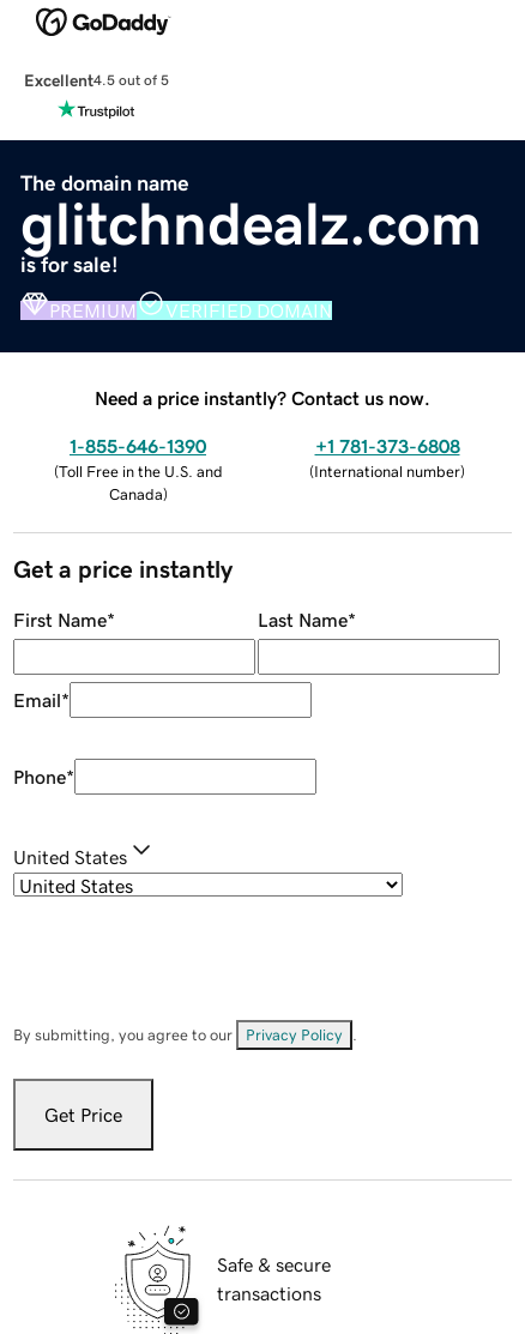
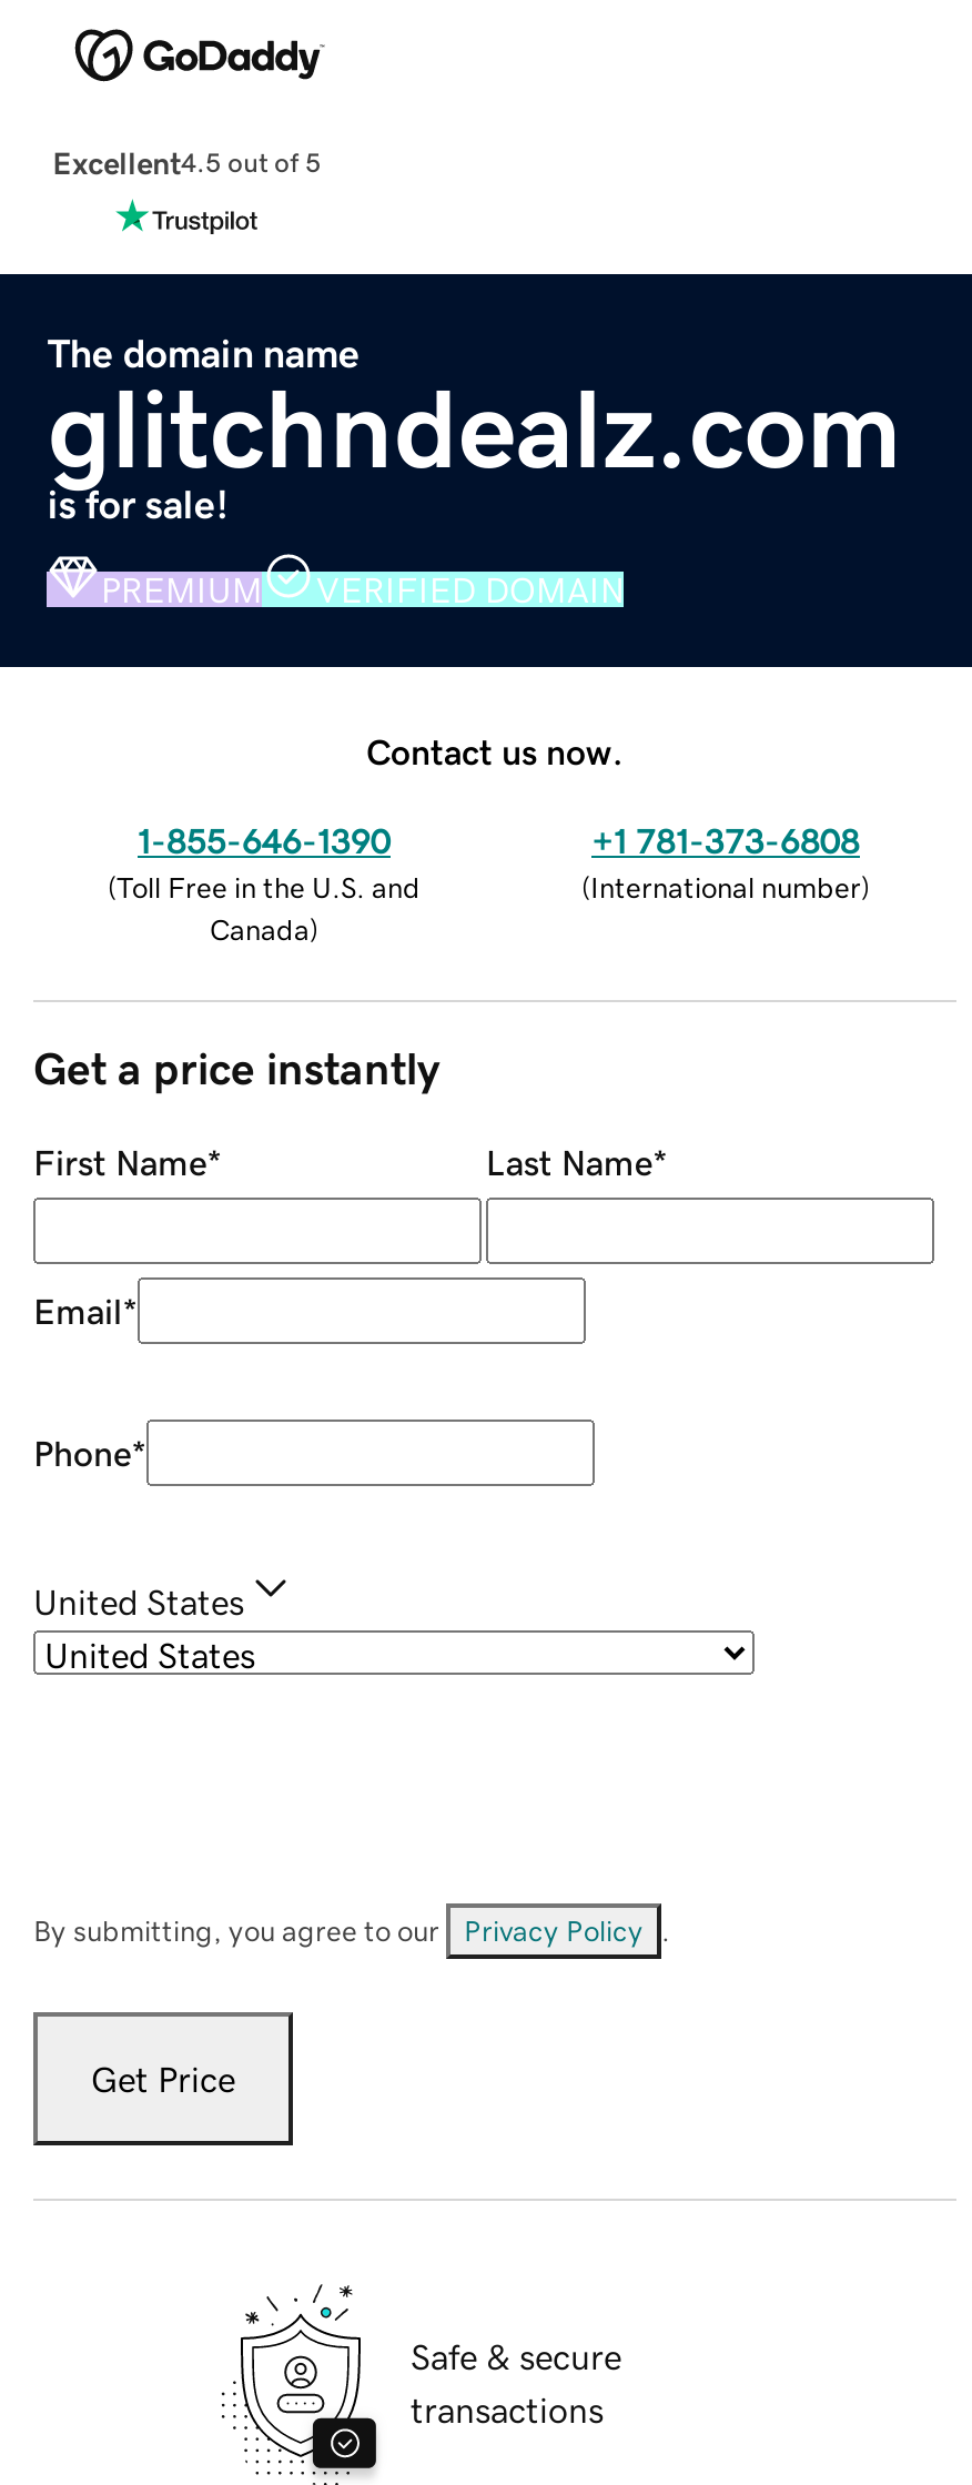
[95,388,430,407] Need a price instantly? Contact us now. -> [366,733,624,768] Contact us now.

